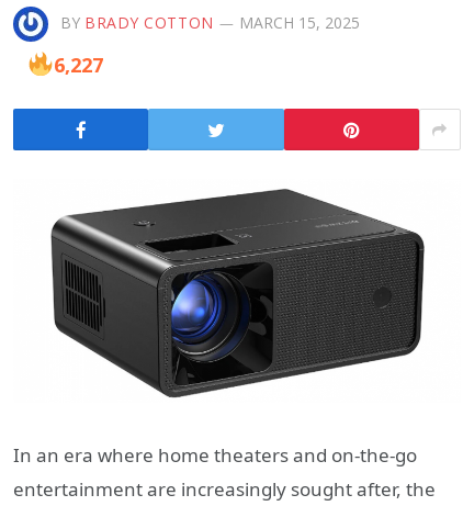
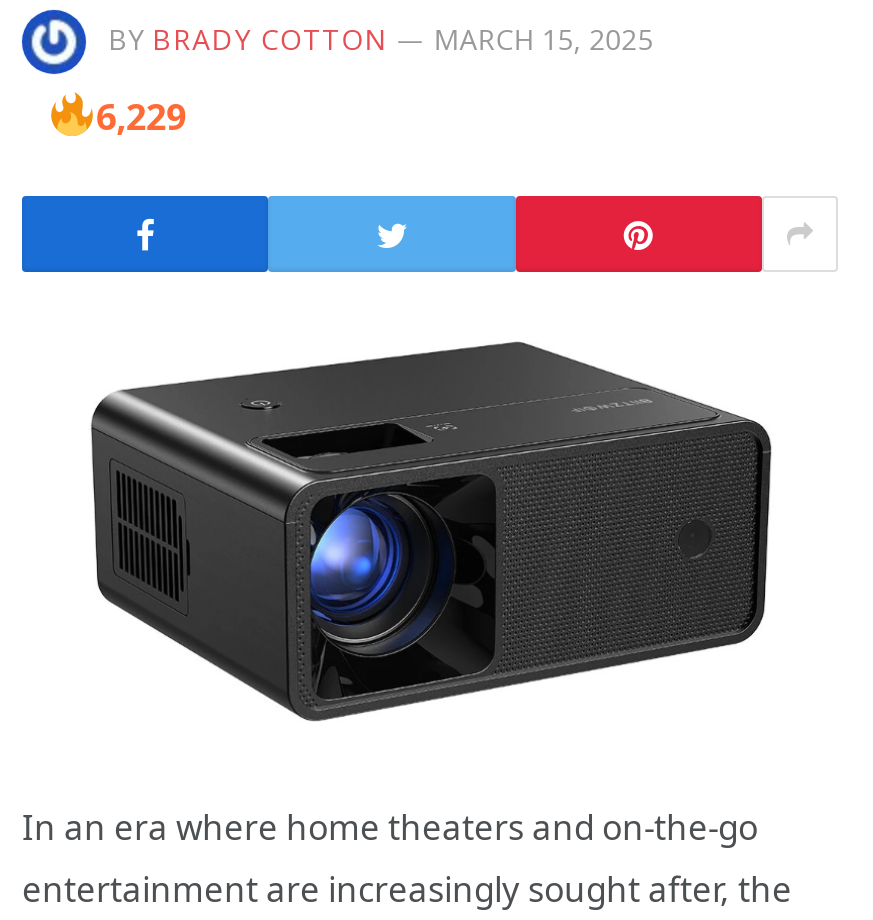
[54,51,103,77] 6,227 -> [96,91,186,139] 6,229

